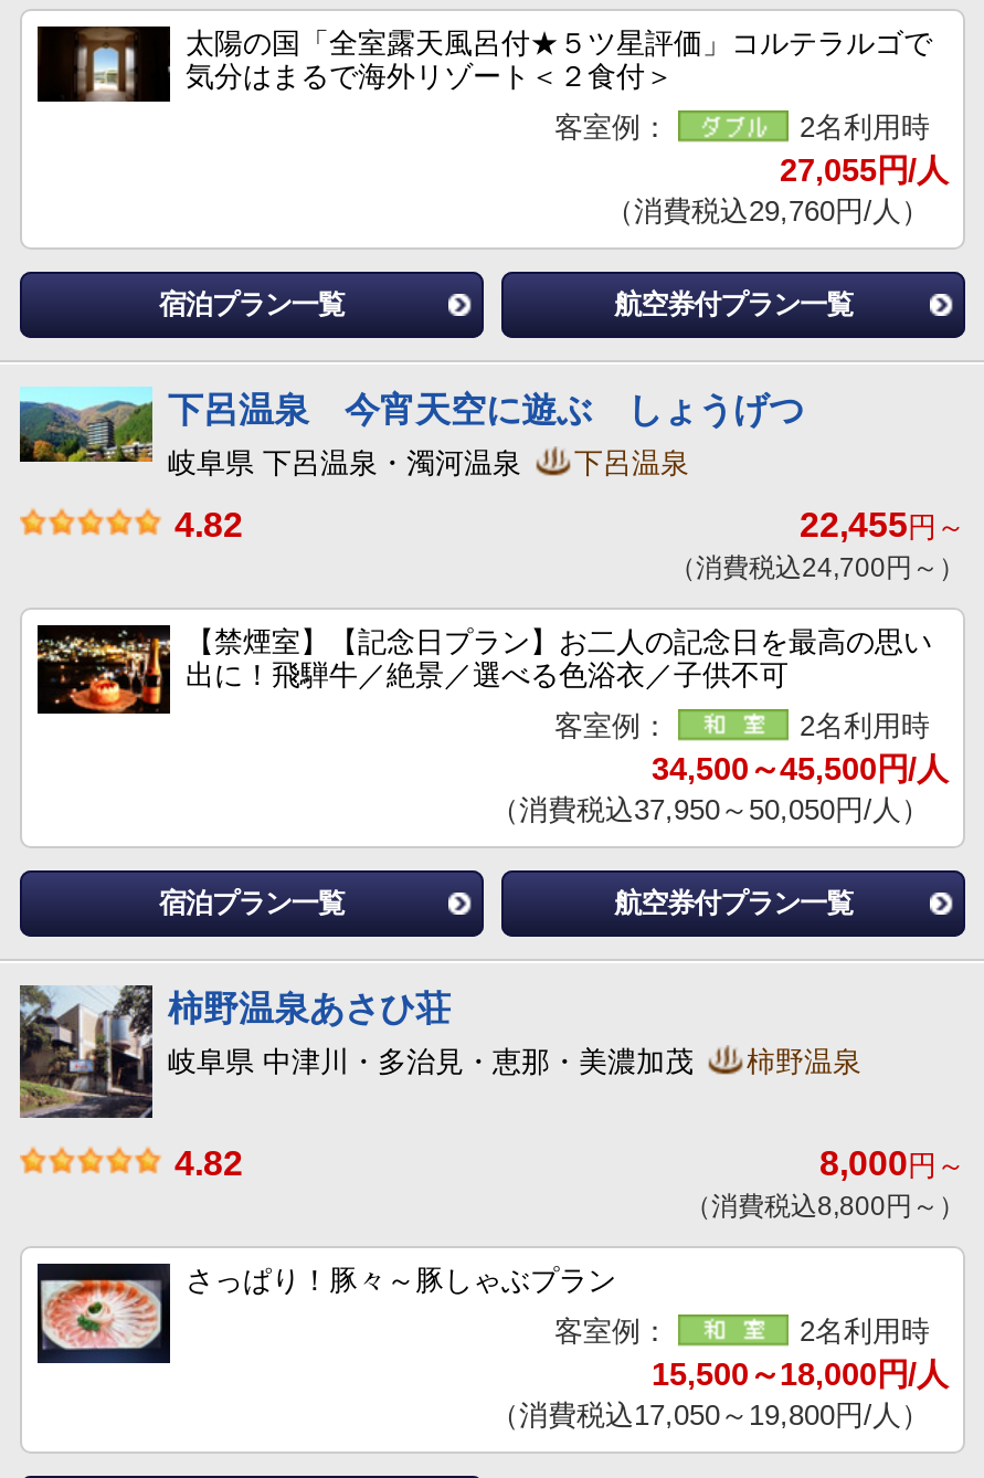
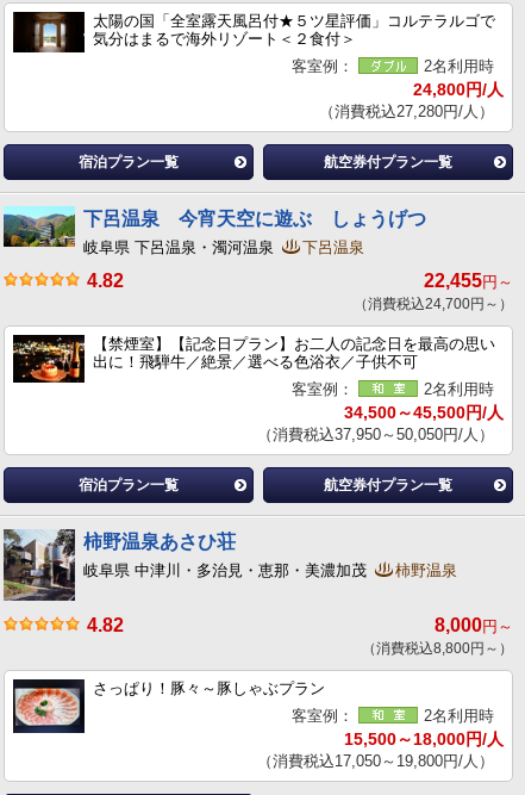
[780,153,948,188] 27,055円/人 -> [413,80,504,99] 24,800円/人
[605,195,930,228] （消費税込29,760円/人） -> [319,103,494,121] （消費税込27,280円/人）

